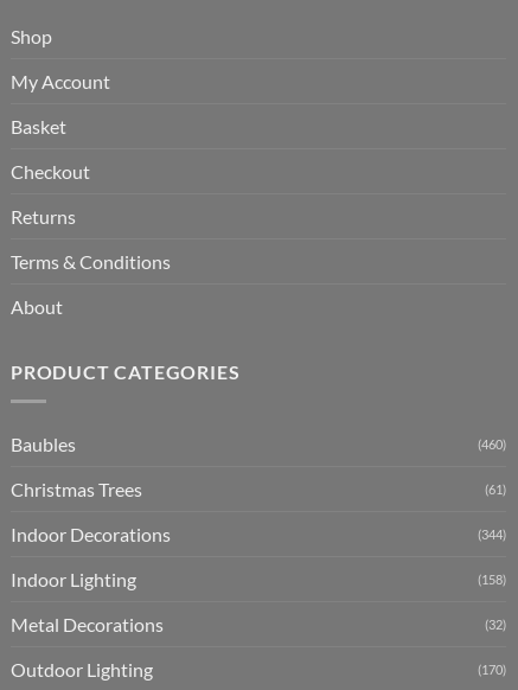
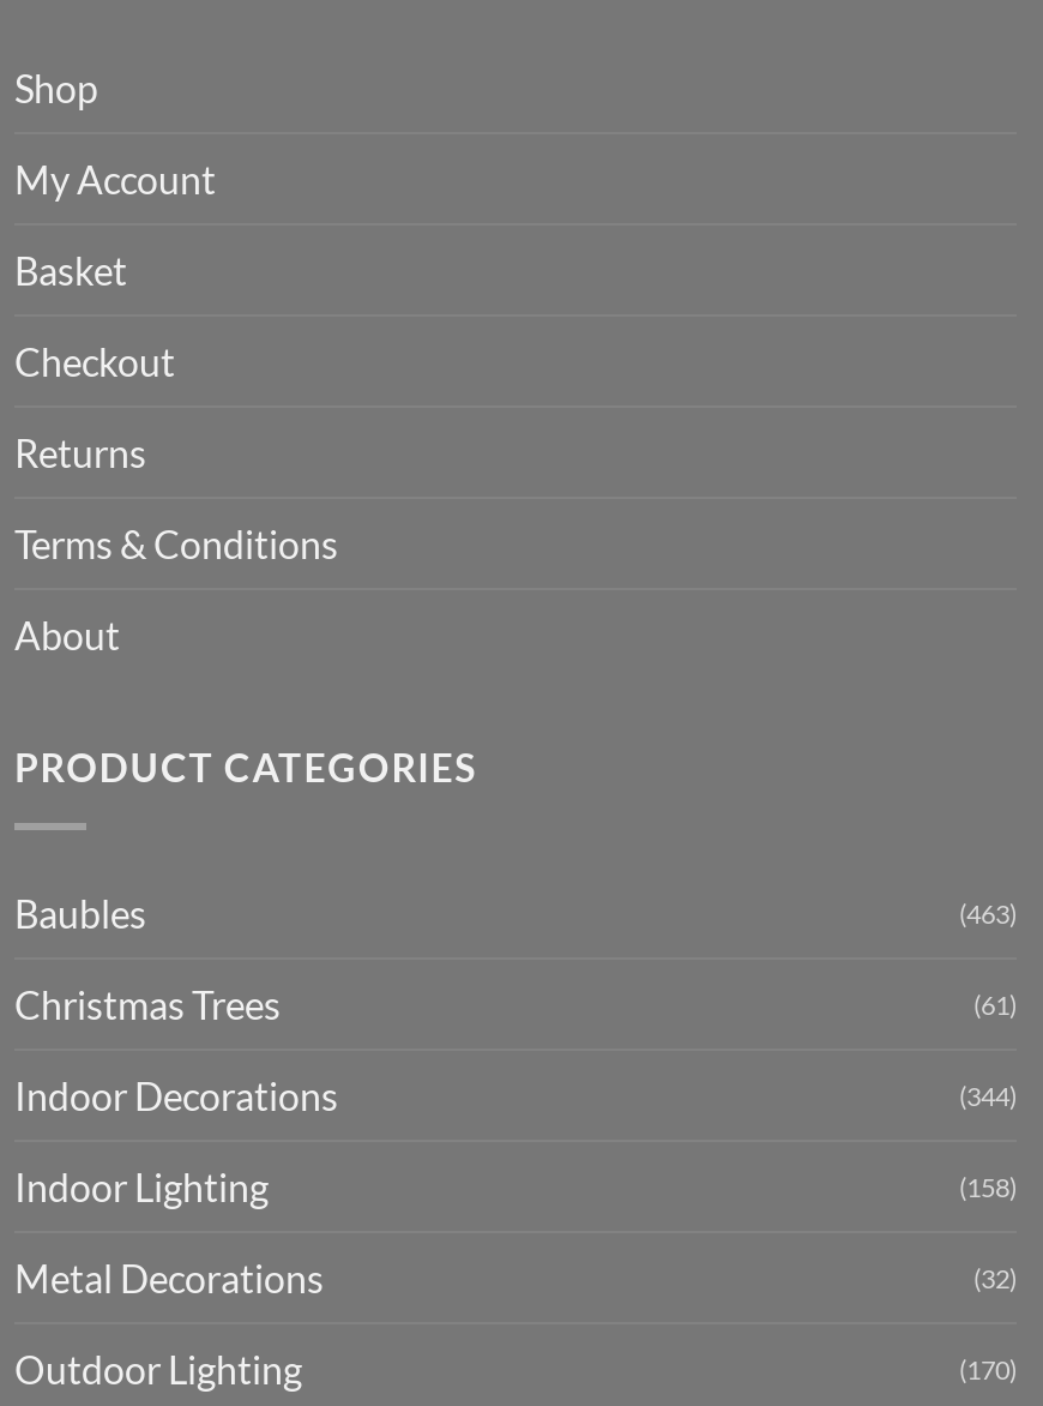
[478,436,506,451] (460) -> [959,897,1017,928] (463)

